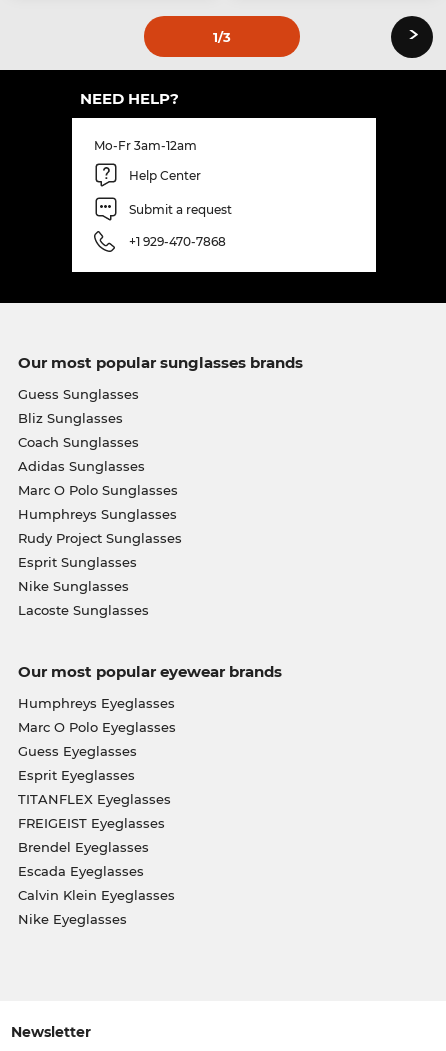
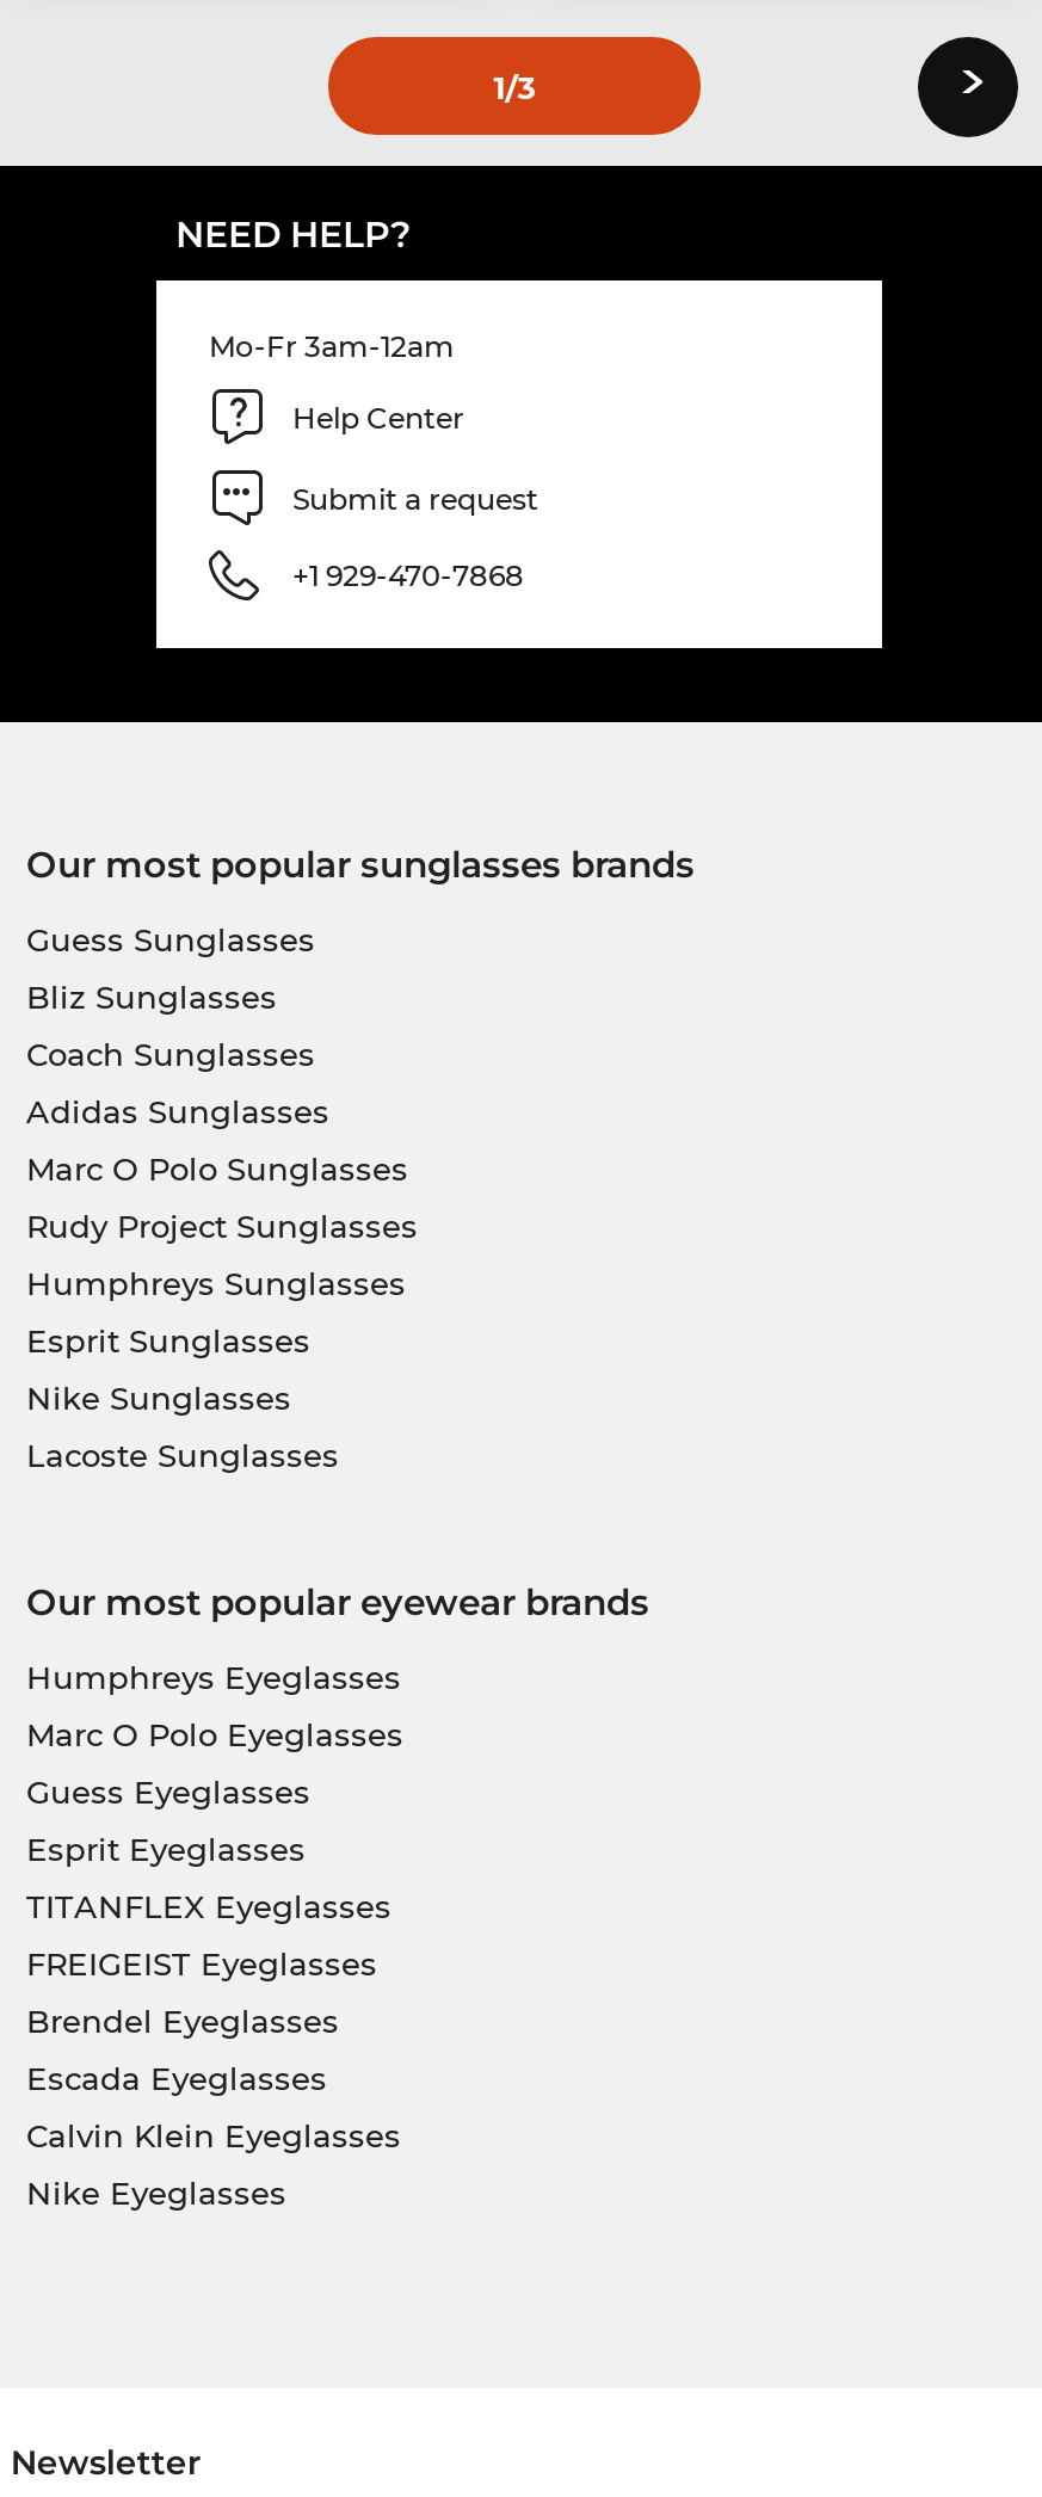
moved [17,506,176,522] -> [26,1264,406,1302]: Humphreys Sunglasses
moved [17,530,181,546] -> [26,1207,418,1245]: Rudy Project Sunglasses

